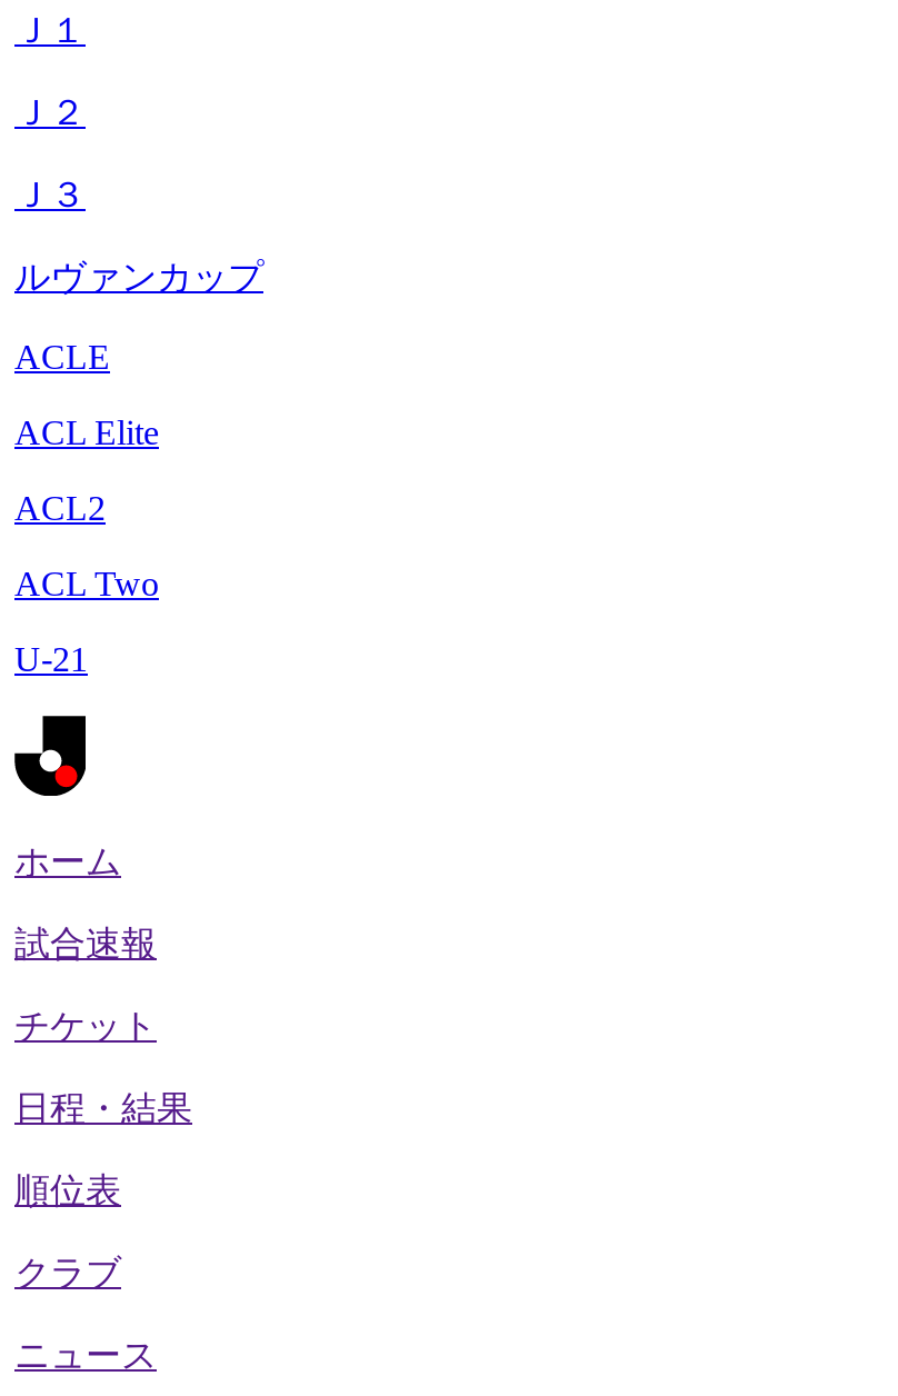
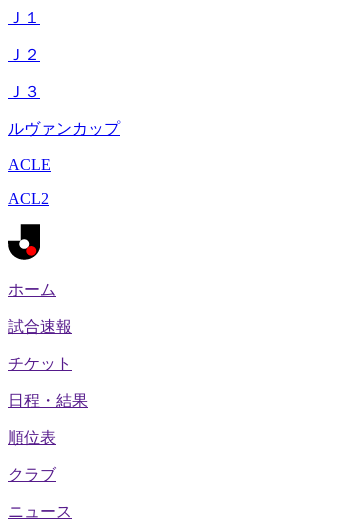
[14,413,159,451] ACL Elite -> none
[14,565,159,678] ACL Two | U-21 -> none

